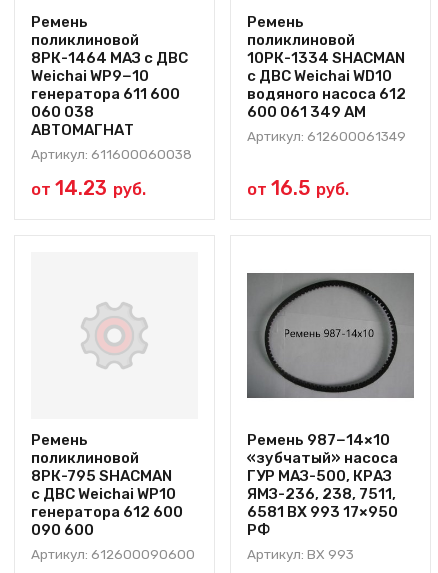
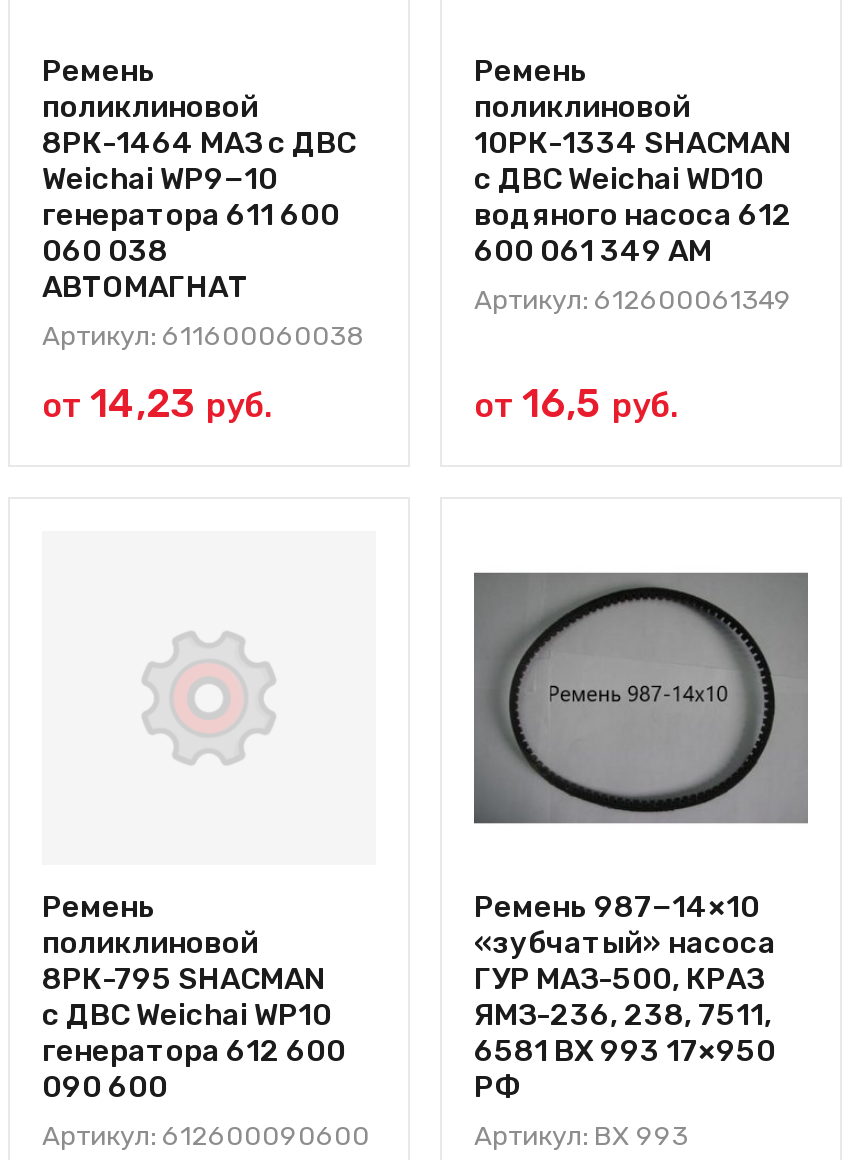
[31,176,146,200] от 14.23 руб. -> [42,380,272,428] от 14,23 руб.
[247,176,349,200] от 16.5 руб. -> [474,380,678,428] от 16,5 руб.

